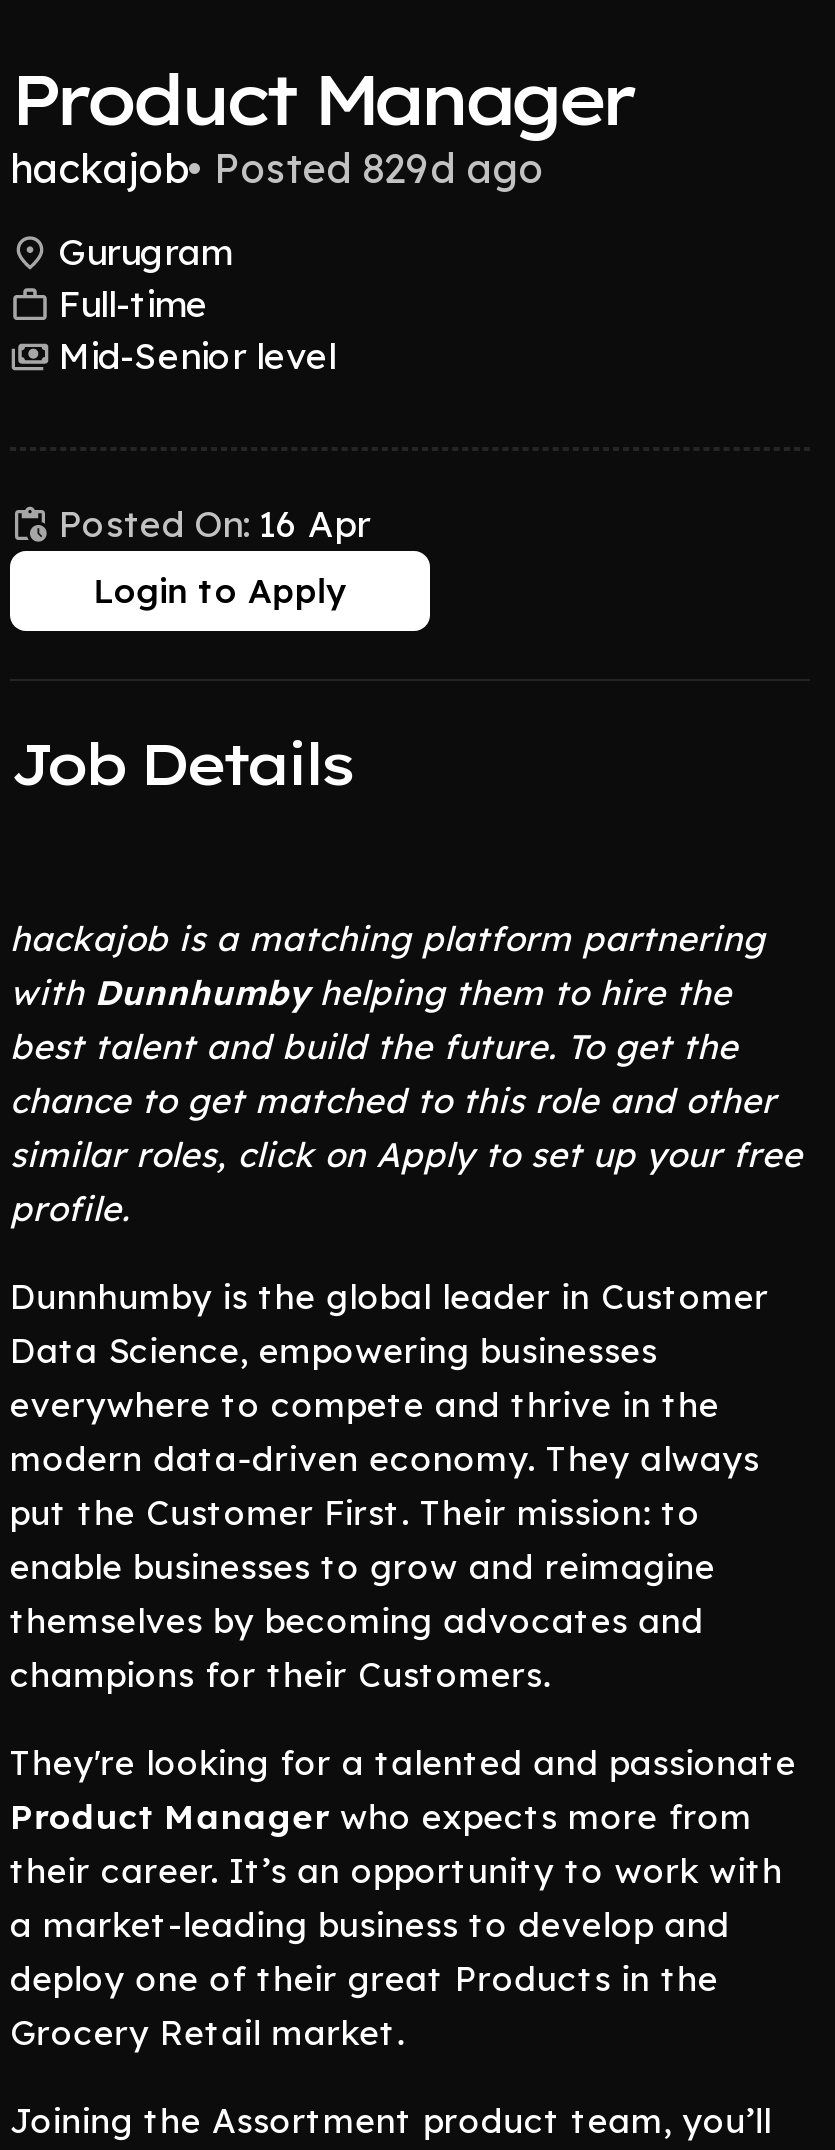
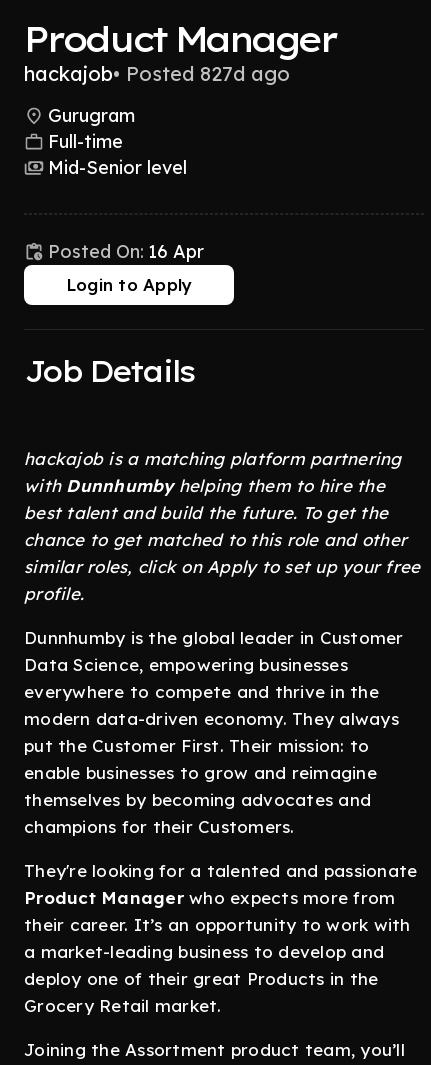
[10,143,544,193] hackajob• Posted 829d ago -> [24,61,290,86] hackajob• Posted 827d ago

